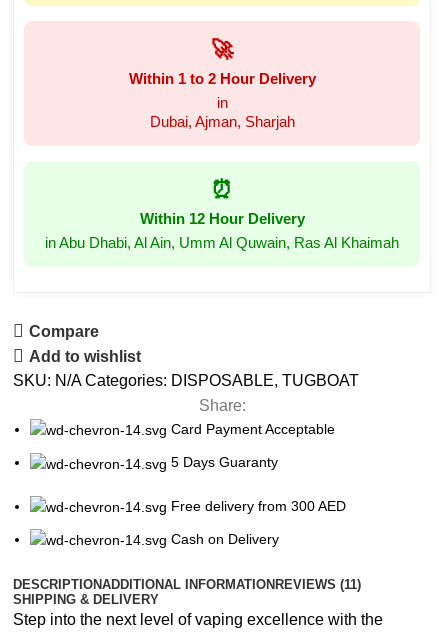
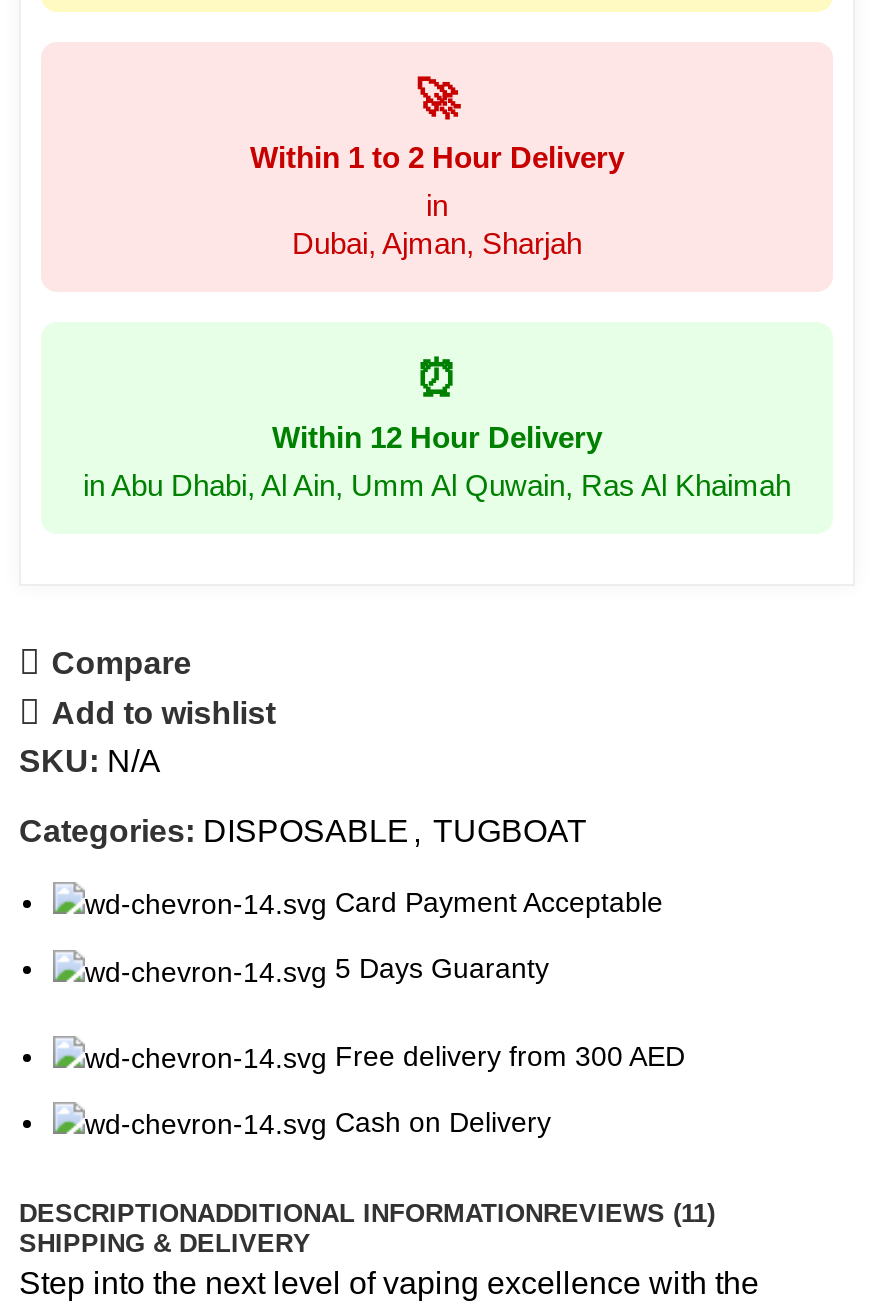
[13,372,359,389] SKU: N/A Categories: DISPOSABLE, TUGBOAT -> [19,744,161,778] SKU: N/A
[198,397,245,414] Share: -> [19,814,587,848] Categories: DISPOSABLE , TUGBOAT

